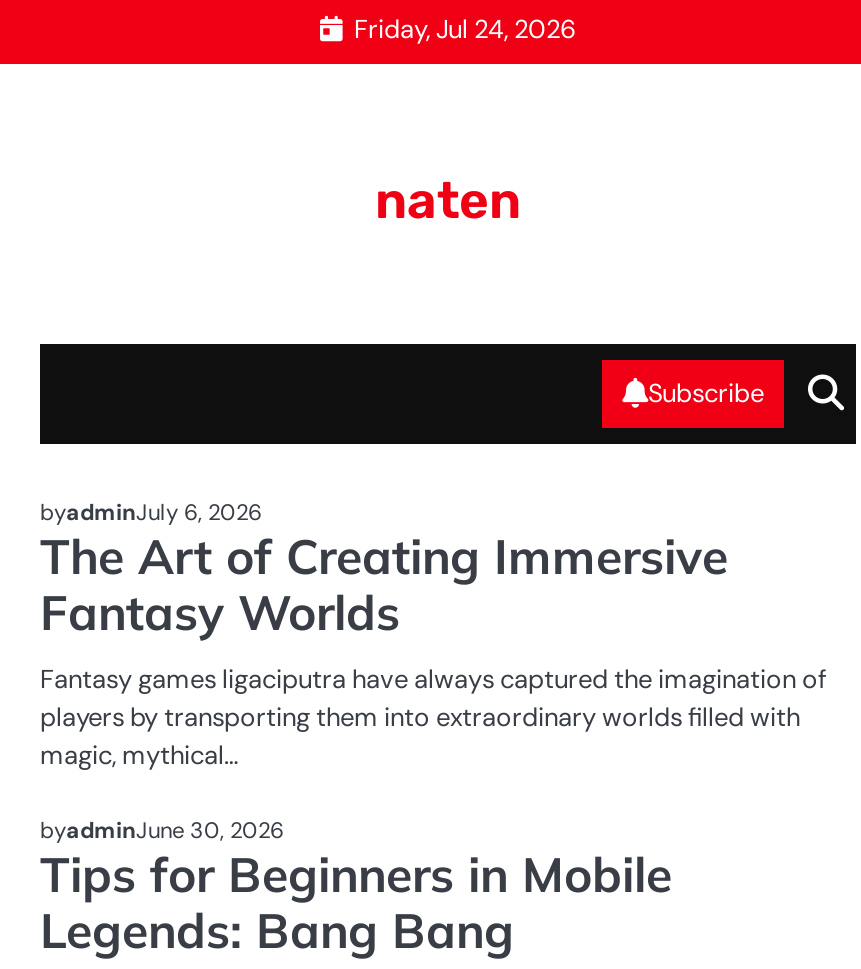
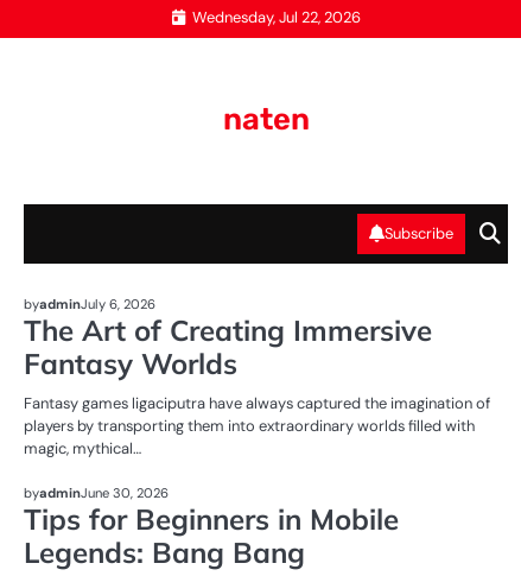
[354,11,576,45] Friday, Jul 24, 2026 -> [192,7,360,27] Wednesday, Jul 22, 2026

